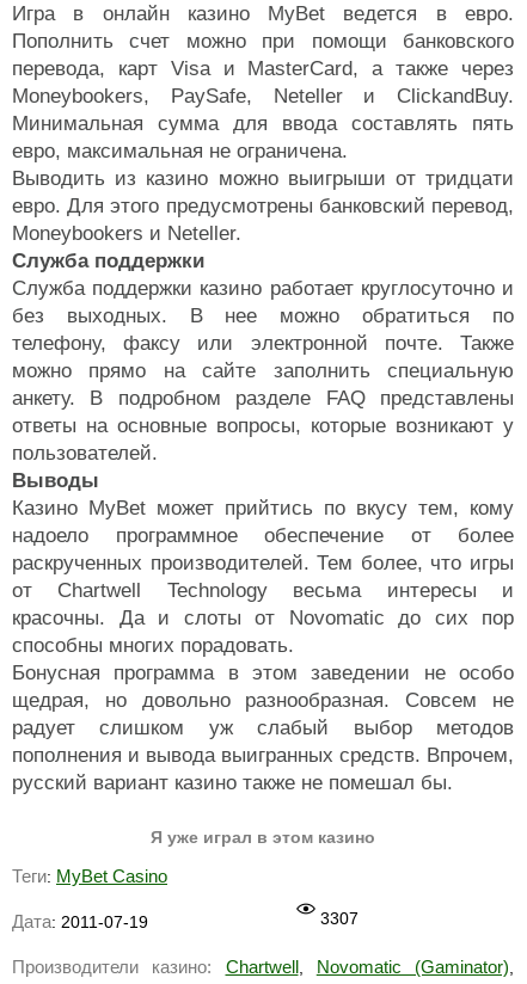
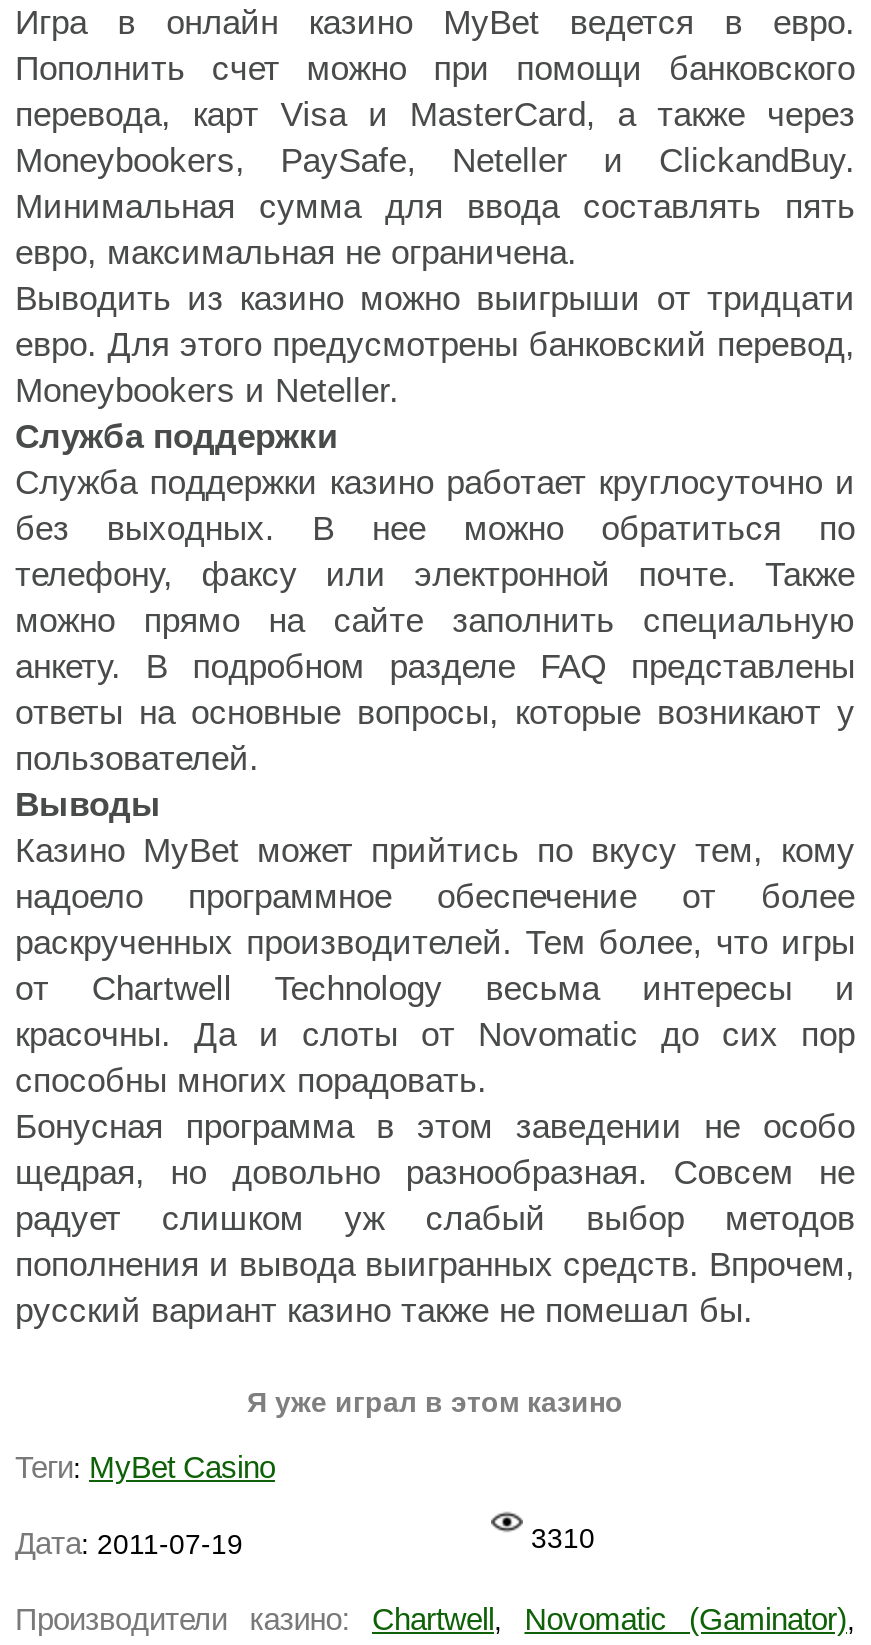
[320,909,359,928] 3307 -> [531,1522,595,1554] 3310

